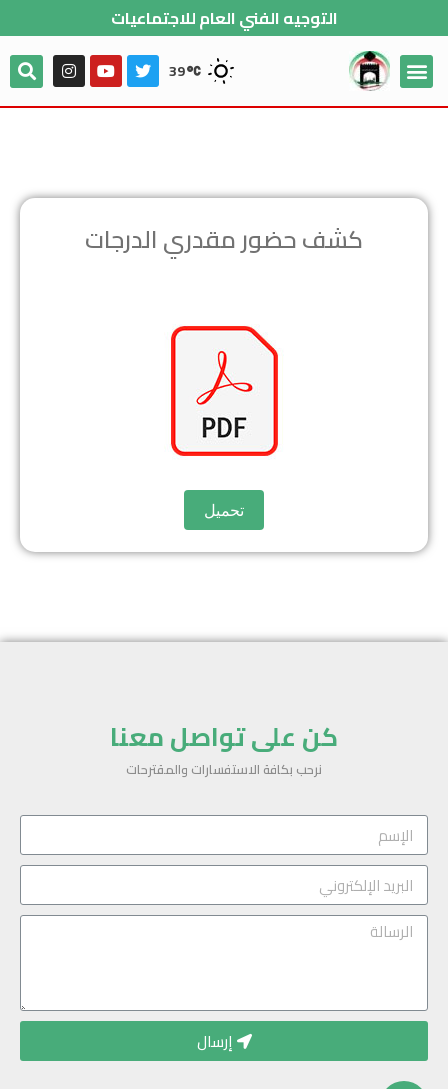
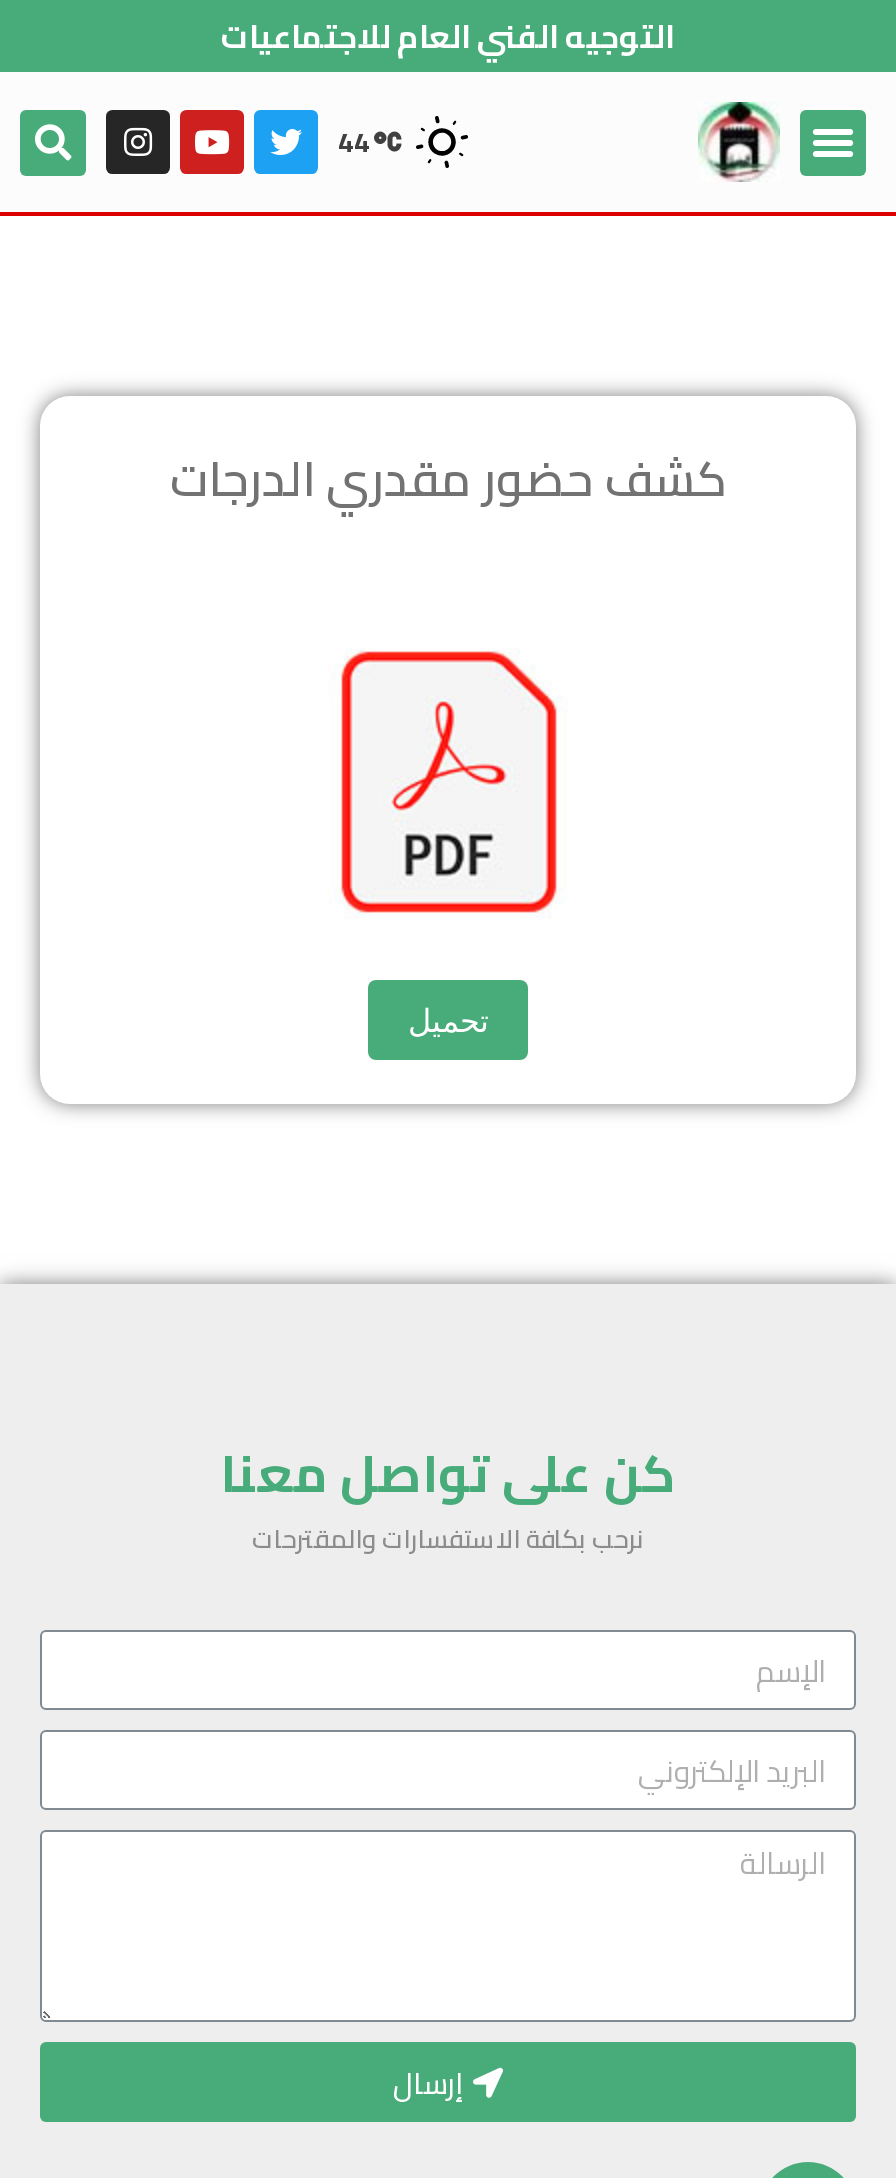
[169,58,185,84] 39 -> [338,116,370,168] 44

